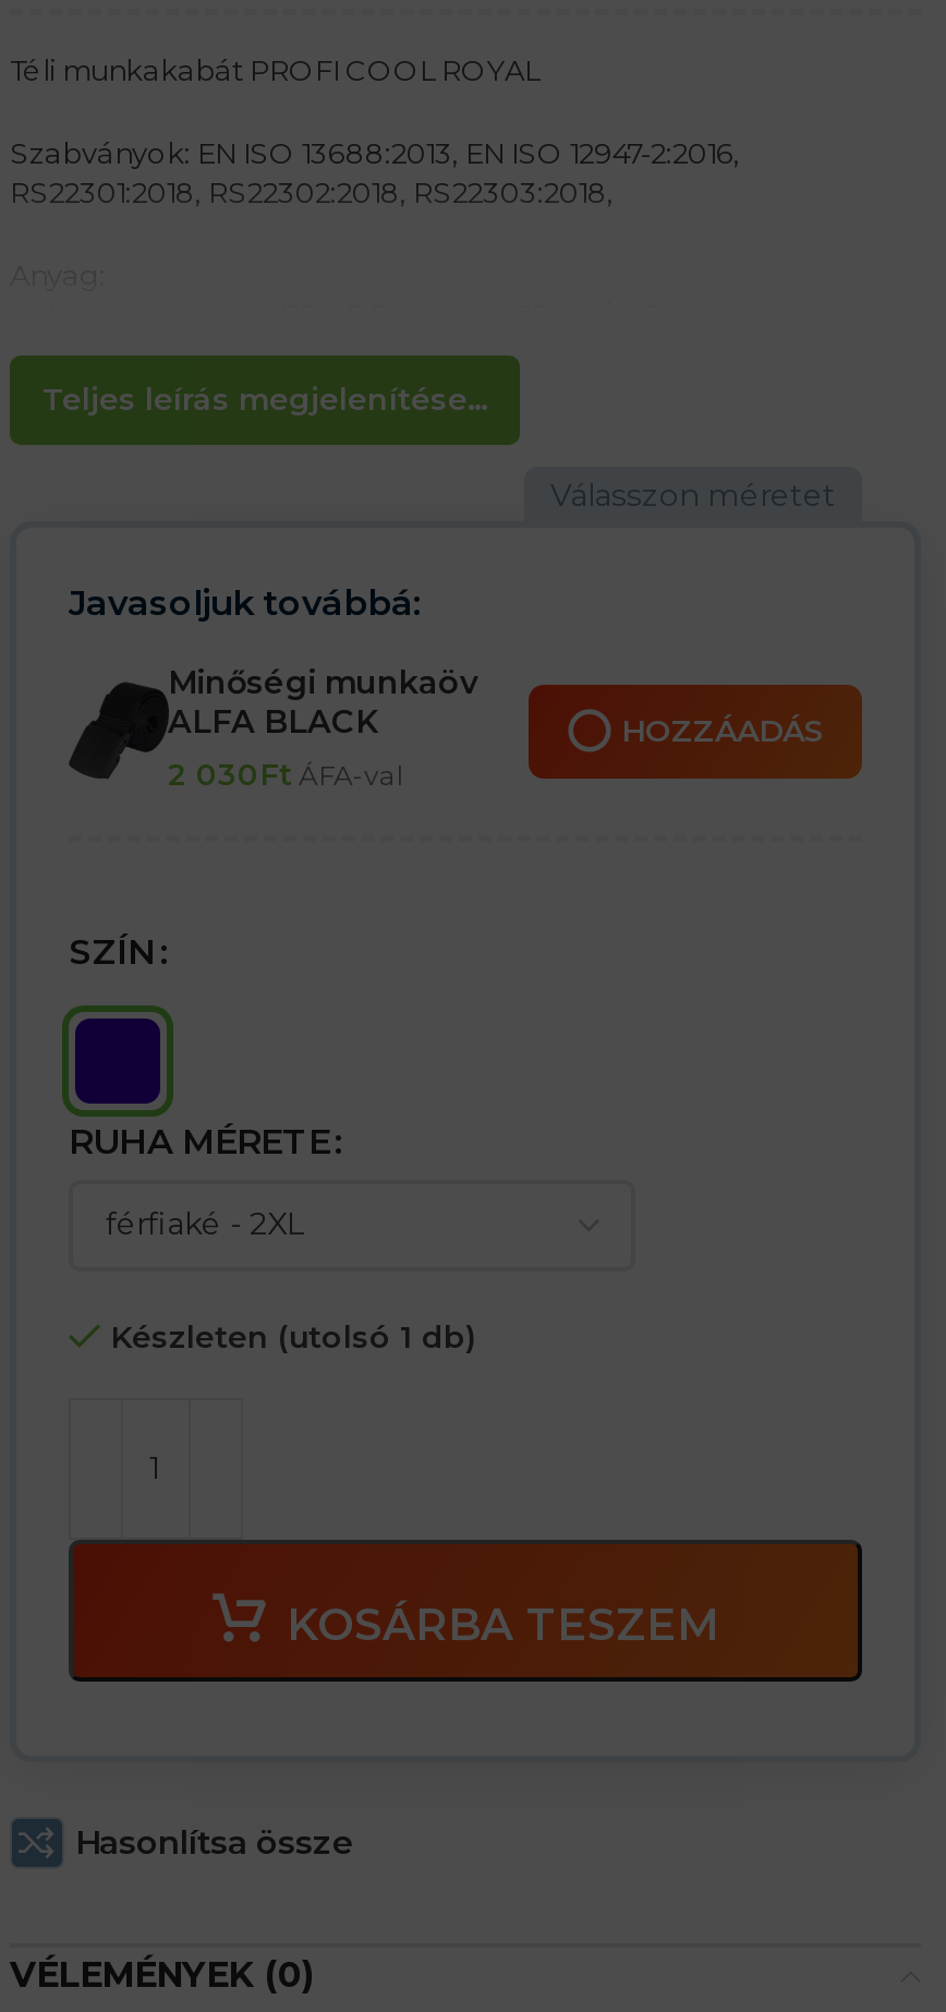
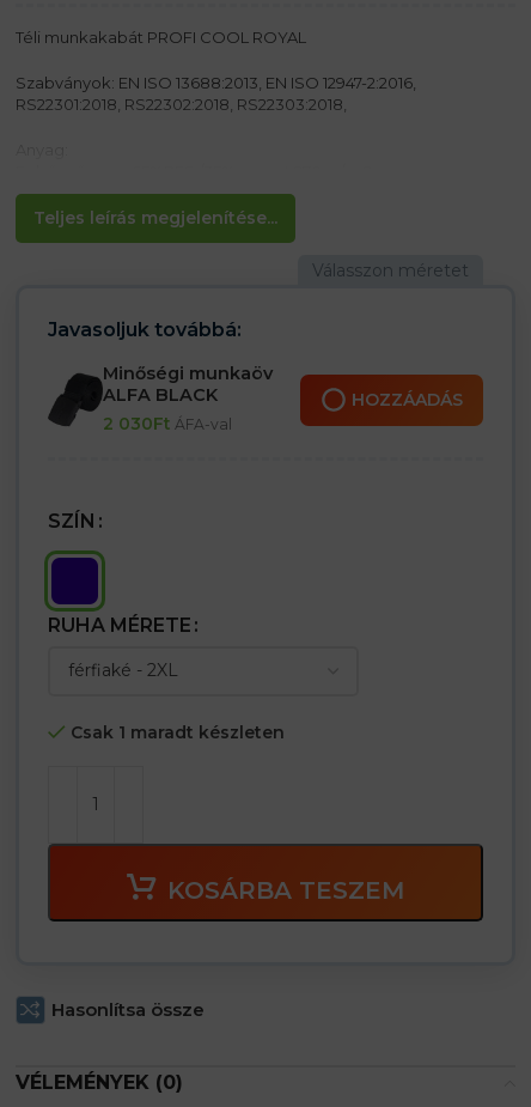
[110,1317,476,1356] Készleten (utolsó 1 db) -> [71,721,285,743] Csak 1 maradt készleten

